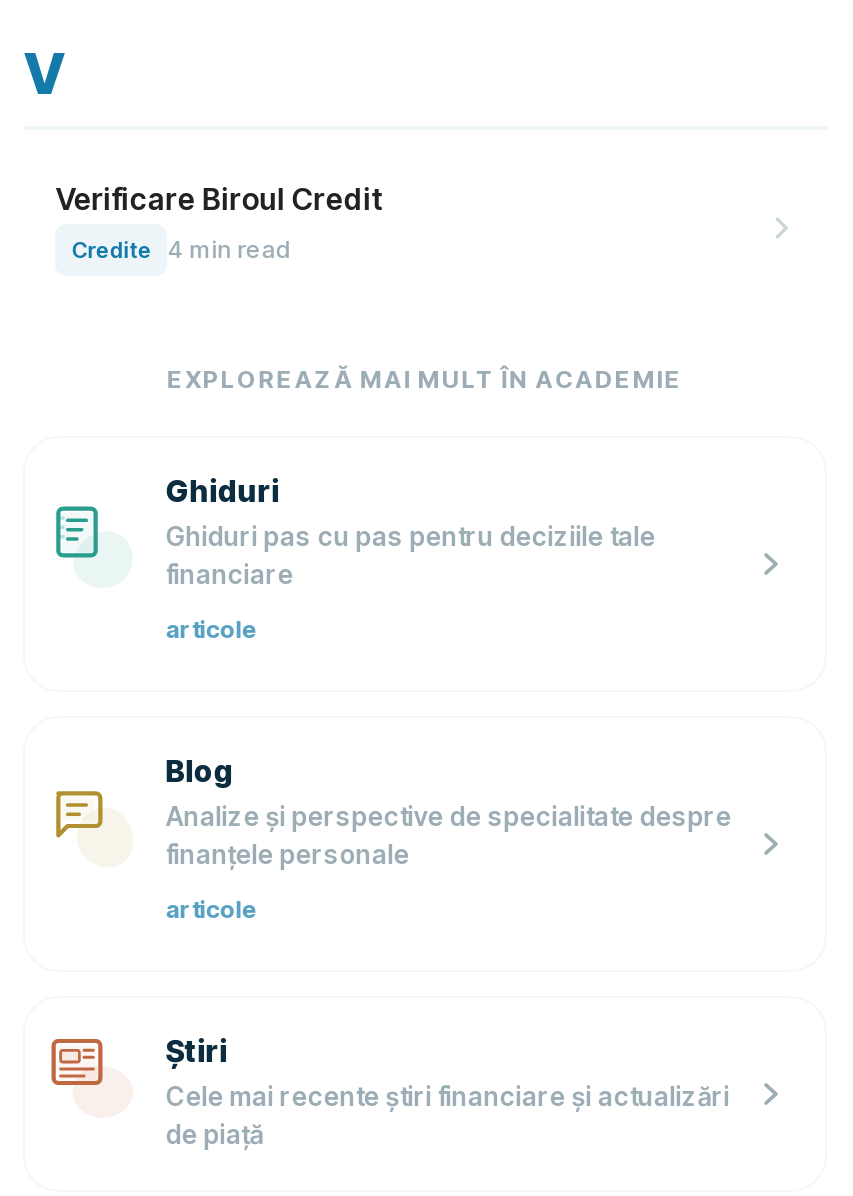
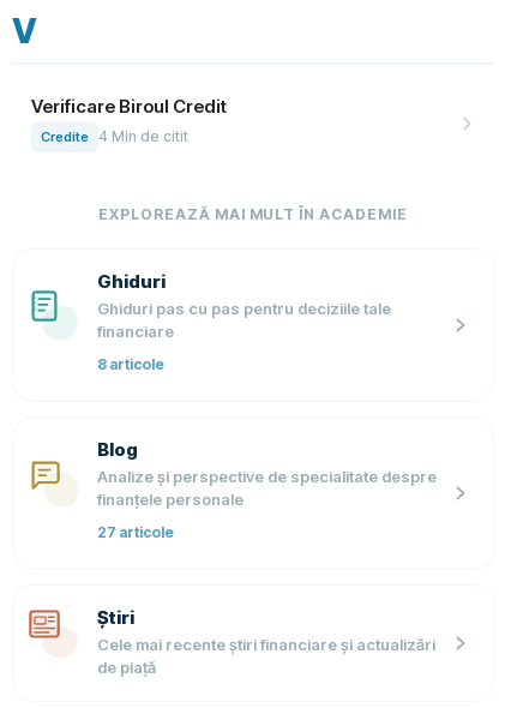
[72,234,292,264] Credite 4 min read -> [41,127,189,145] Credite 4 Min de citit
[166,614,258,644] articole -> [98,355,165,373] 8 articole
[166,894,258,924] articole -> [98,523,174,541] 27 articole

